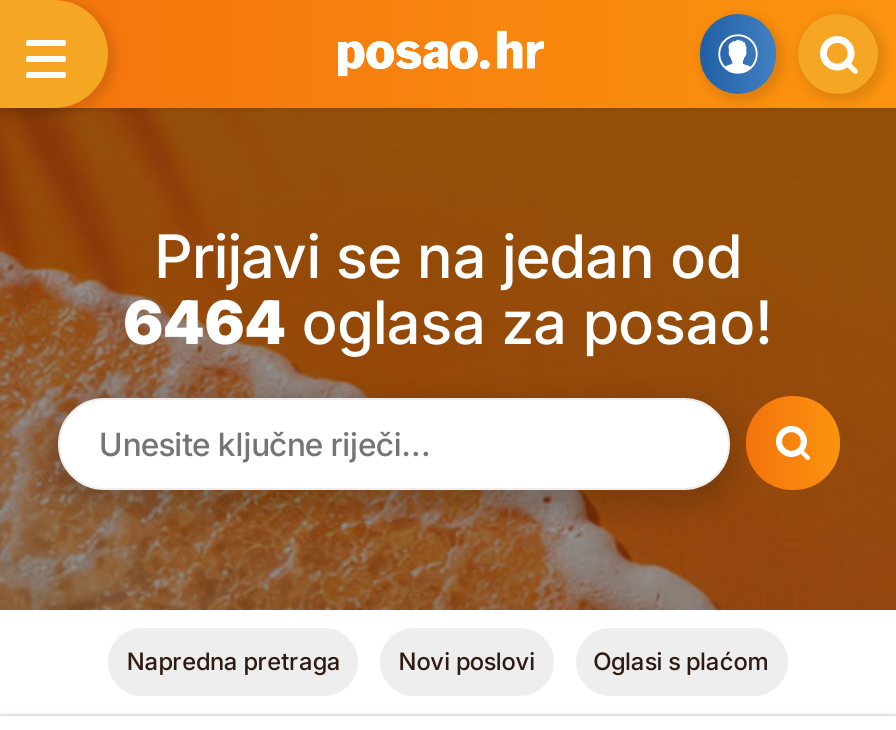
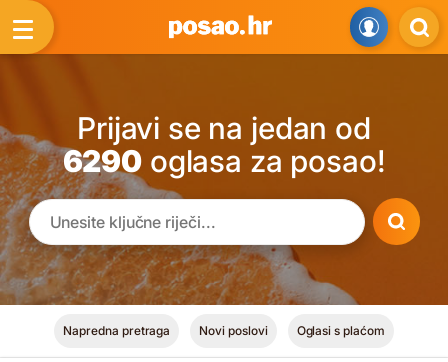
[123,286,773,358] 6464 oglasa za posao! -> [63,143,385,179] 6290 oglasa za posao!

